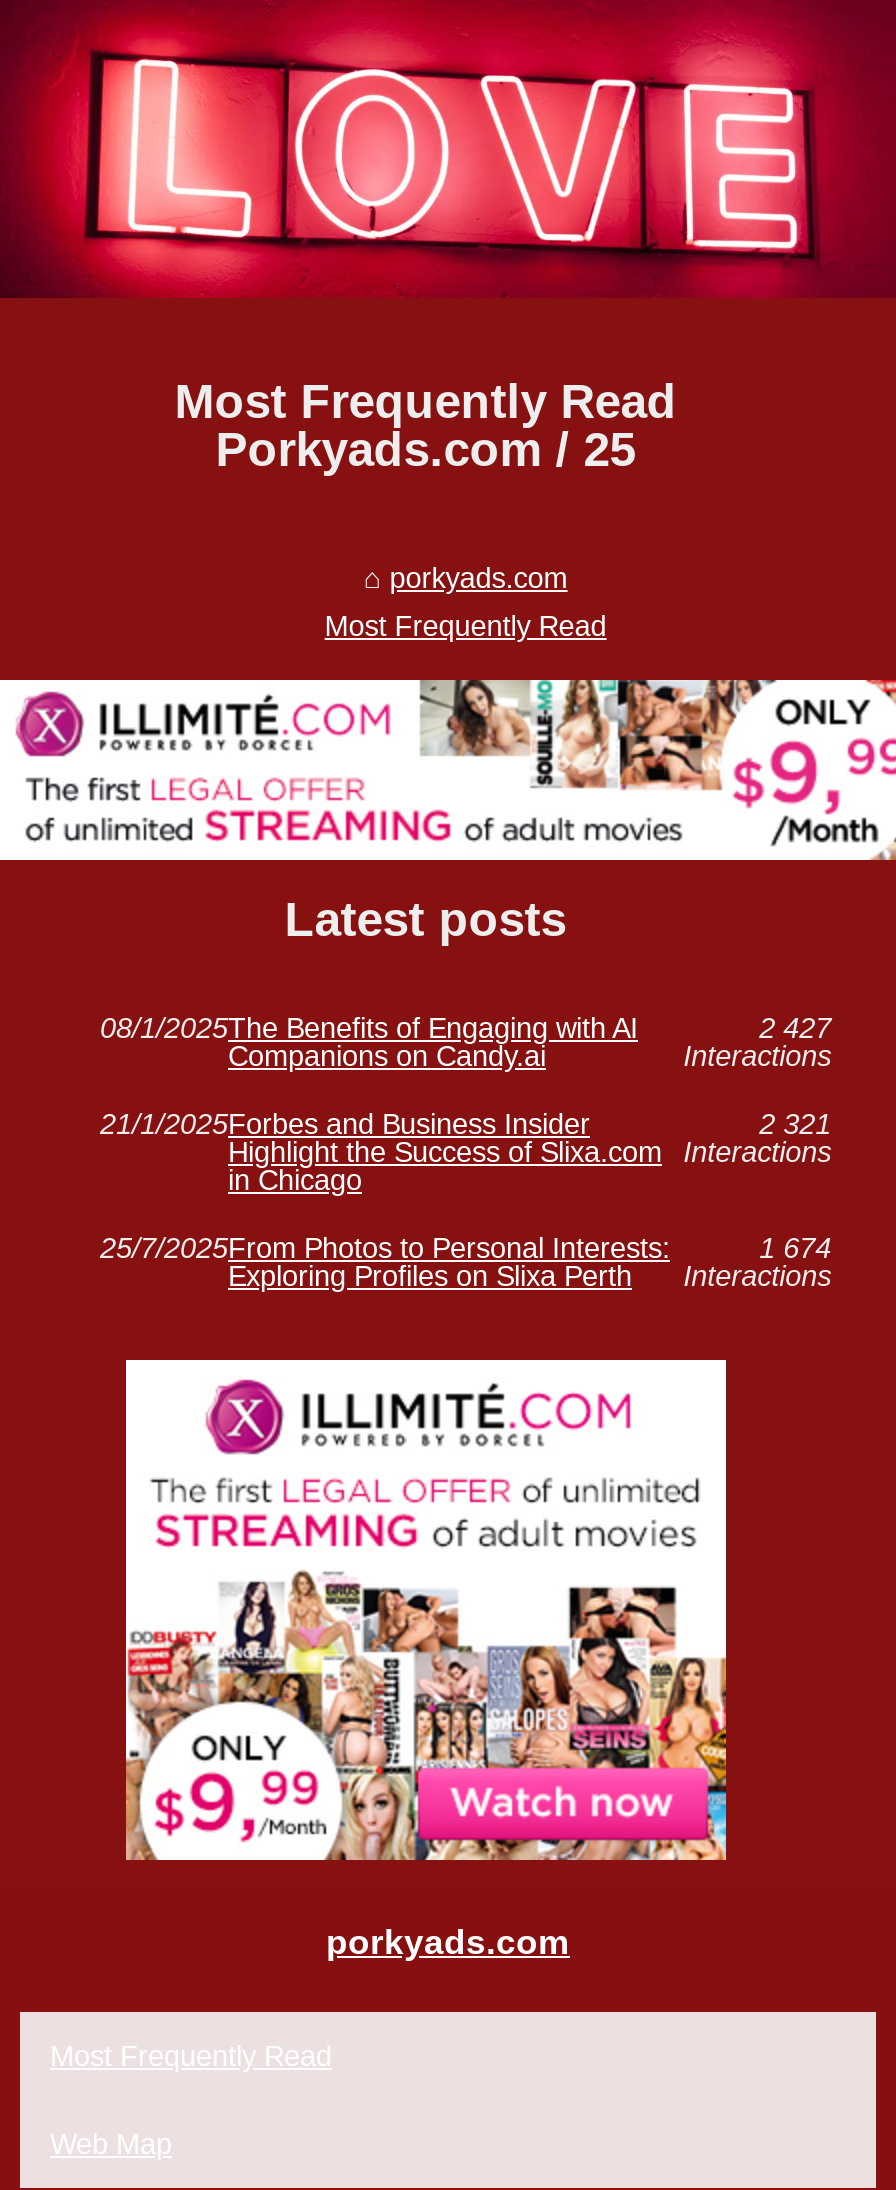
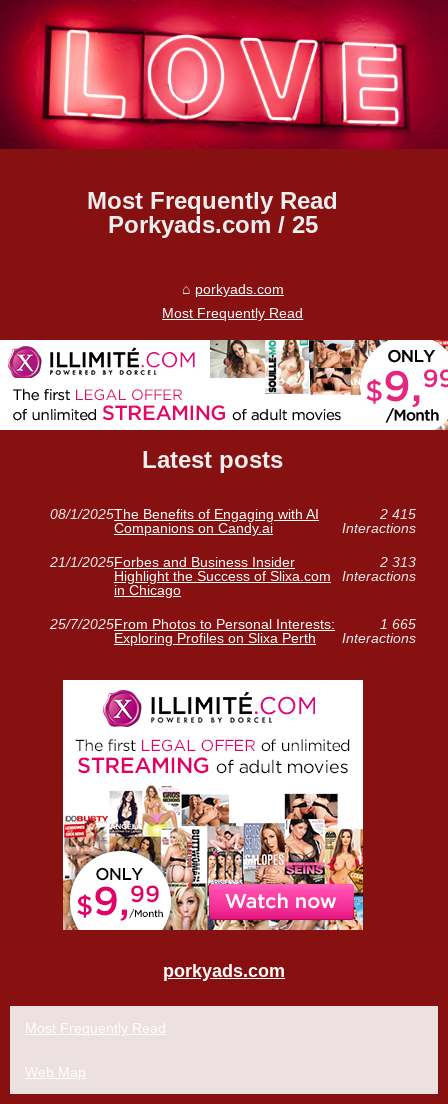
[759,1011,831,1043] 2 427 -> [380,505,416,521] 2 415
[759,1107,831,1139] 2 321 -> [380,553,416,569] 2 313
[759,1231,831,1263] 1 674 -> [380,615,416,631] 1 665

